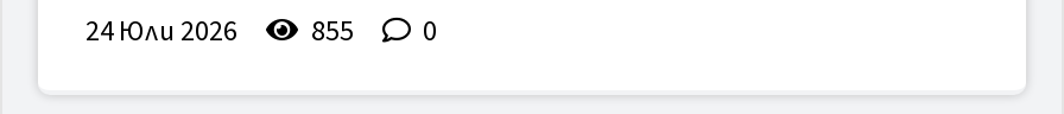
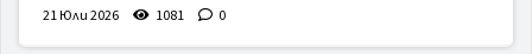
[85,11,354,52] 24 Юли 2026 | 855 -> [43,6,184,25] 21 Юли 2026 | 1081

